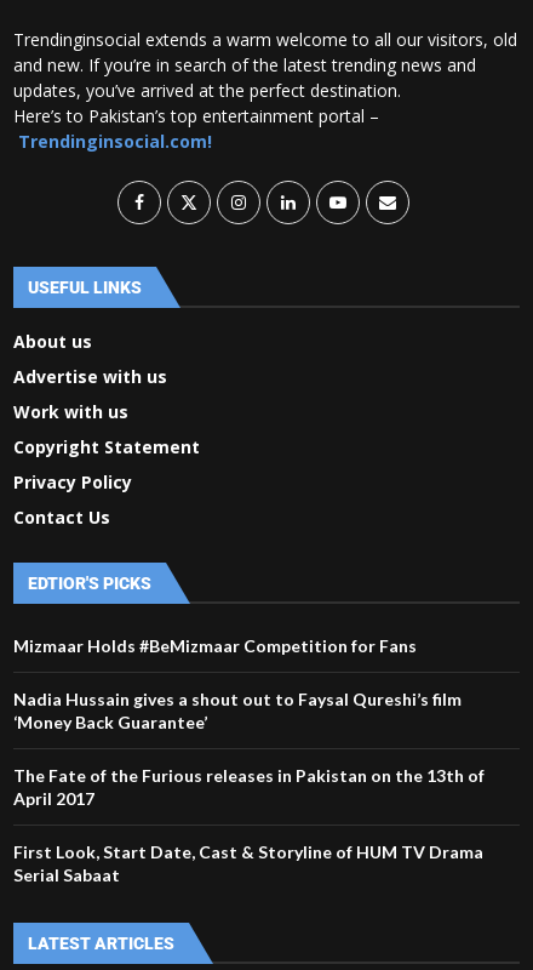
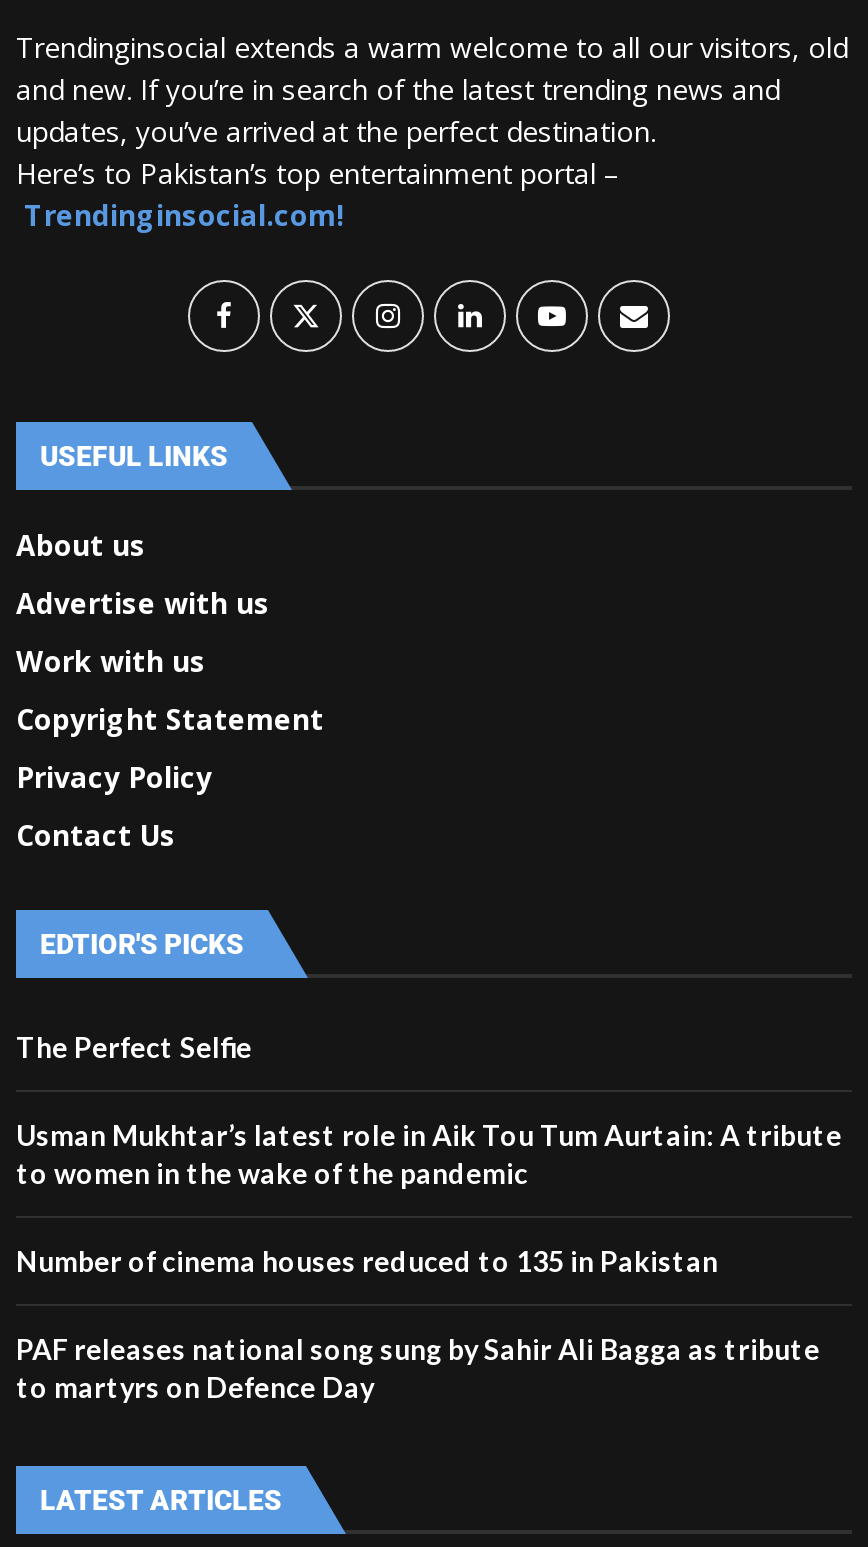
[13,636,417,656] Mizmaar Holds #BeMizmaar Competition for Fans -> [16,1030,252,1064] The Perfect Selfie
[13,689,462,733] Nadia Hussain gives a shout out to Faysal Qureshi’s film | ‘Money Back Guarantee’ -> [16,1118,842,1190] Usman Mukhtar’s latest role in Aik Tou Tum Aurtain: A tribute | to women in the wake of the pandemic
[13,765,485,809] The Fate of the Furious releases in Pakistan on the 13th of | April 2017 -> [16,1244,724,1278] Number of cinema houses reduced to 135 in Pakistan
[13,842,483,885] First Look, Start Date, Cast & Storyline of HUM TV Drama | Serial Sabaat -> [16,1332,820,1404] PAF releases national song sung by Sahir Ali Bagga as tribute | to martyrs on Defence Day

